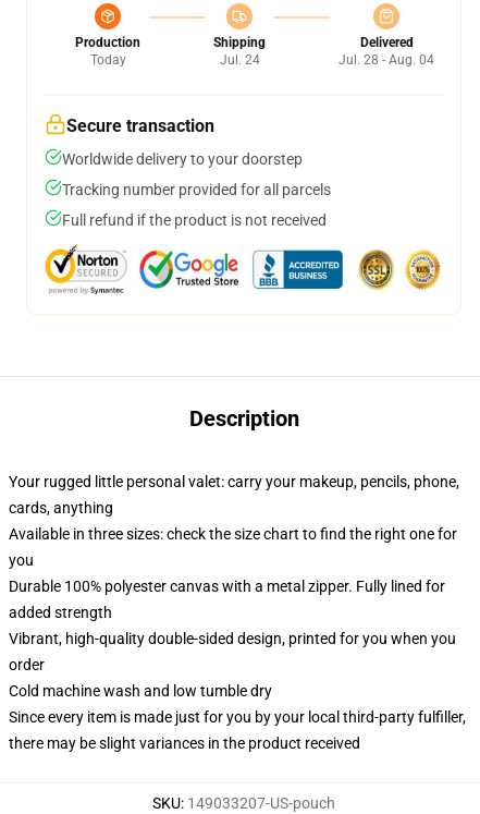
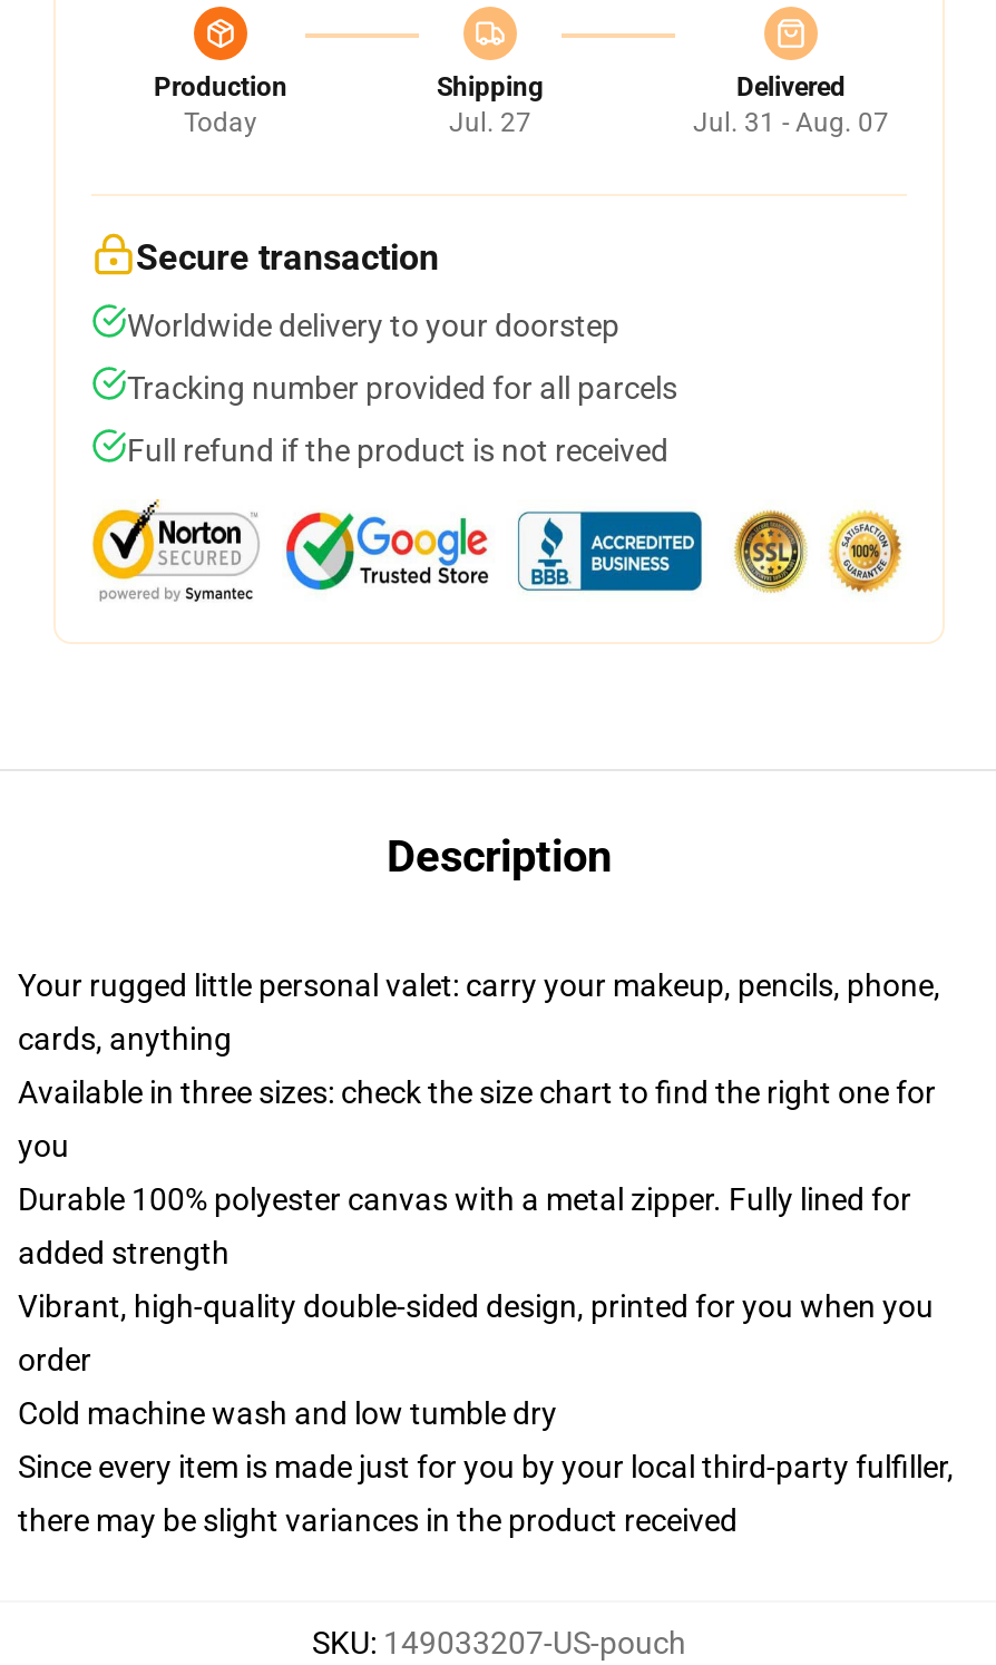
[219,52,260,68] Jul. 24 -> [449,107,531,138] Jul. 27
[339,52,434,68] Jul. 28 - Aug. 04 -> [693,107,889,138] Jul. 31 - Aug. 07

